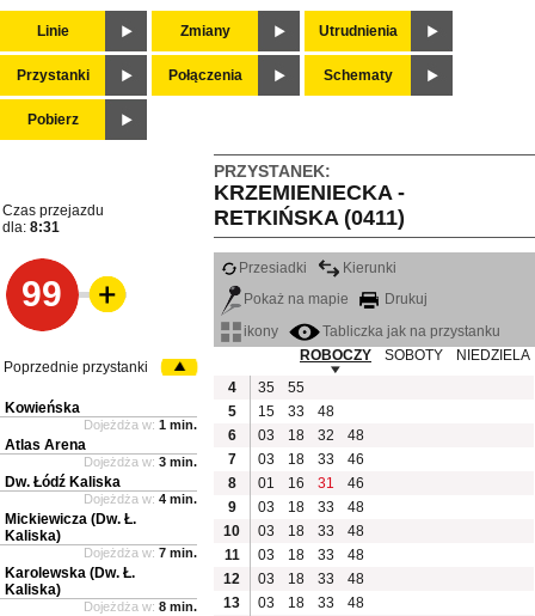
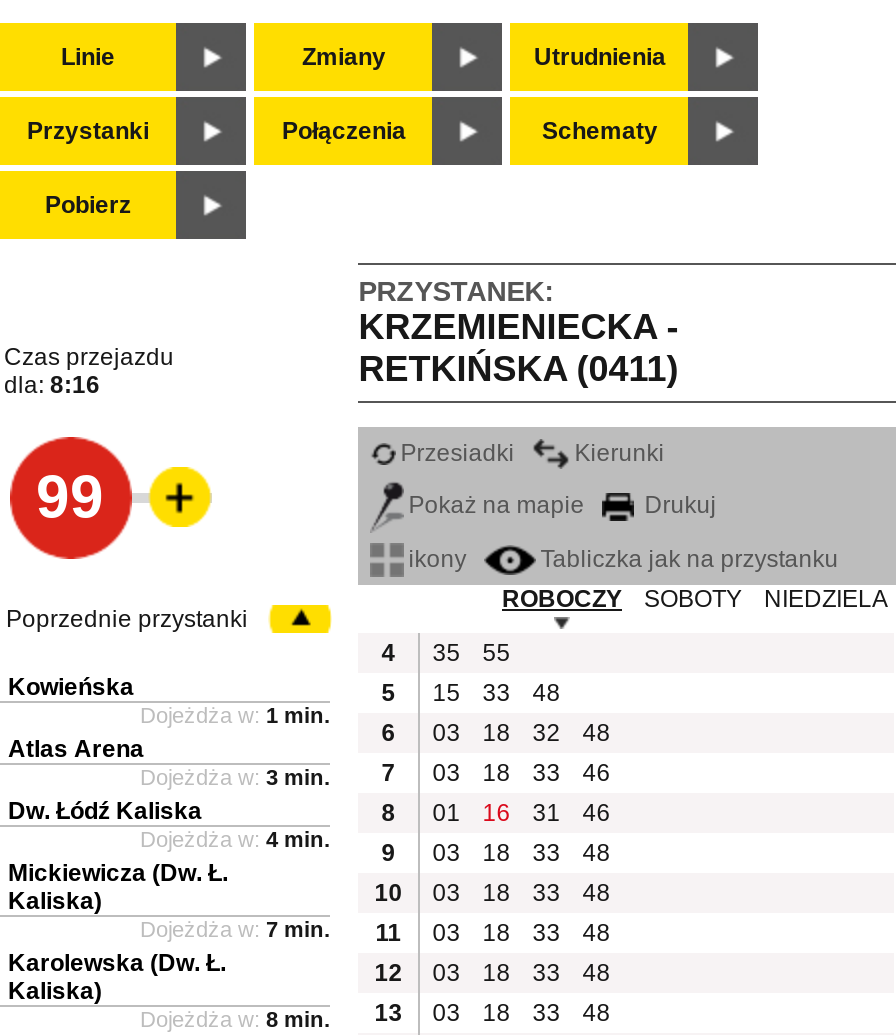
[2,219,60,236] dla: 8:31 -> [4,371,100,399] dla: 8:16

